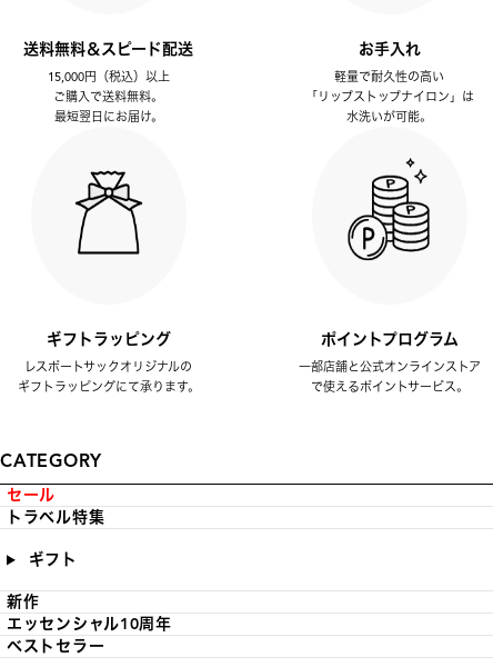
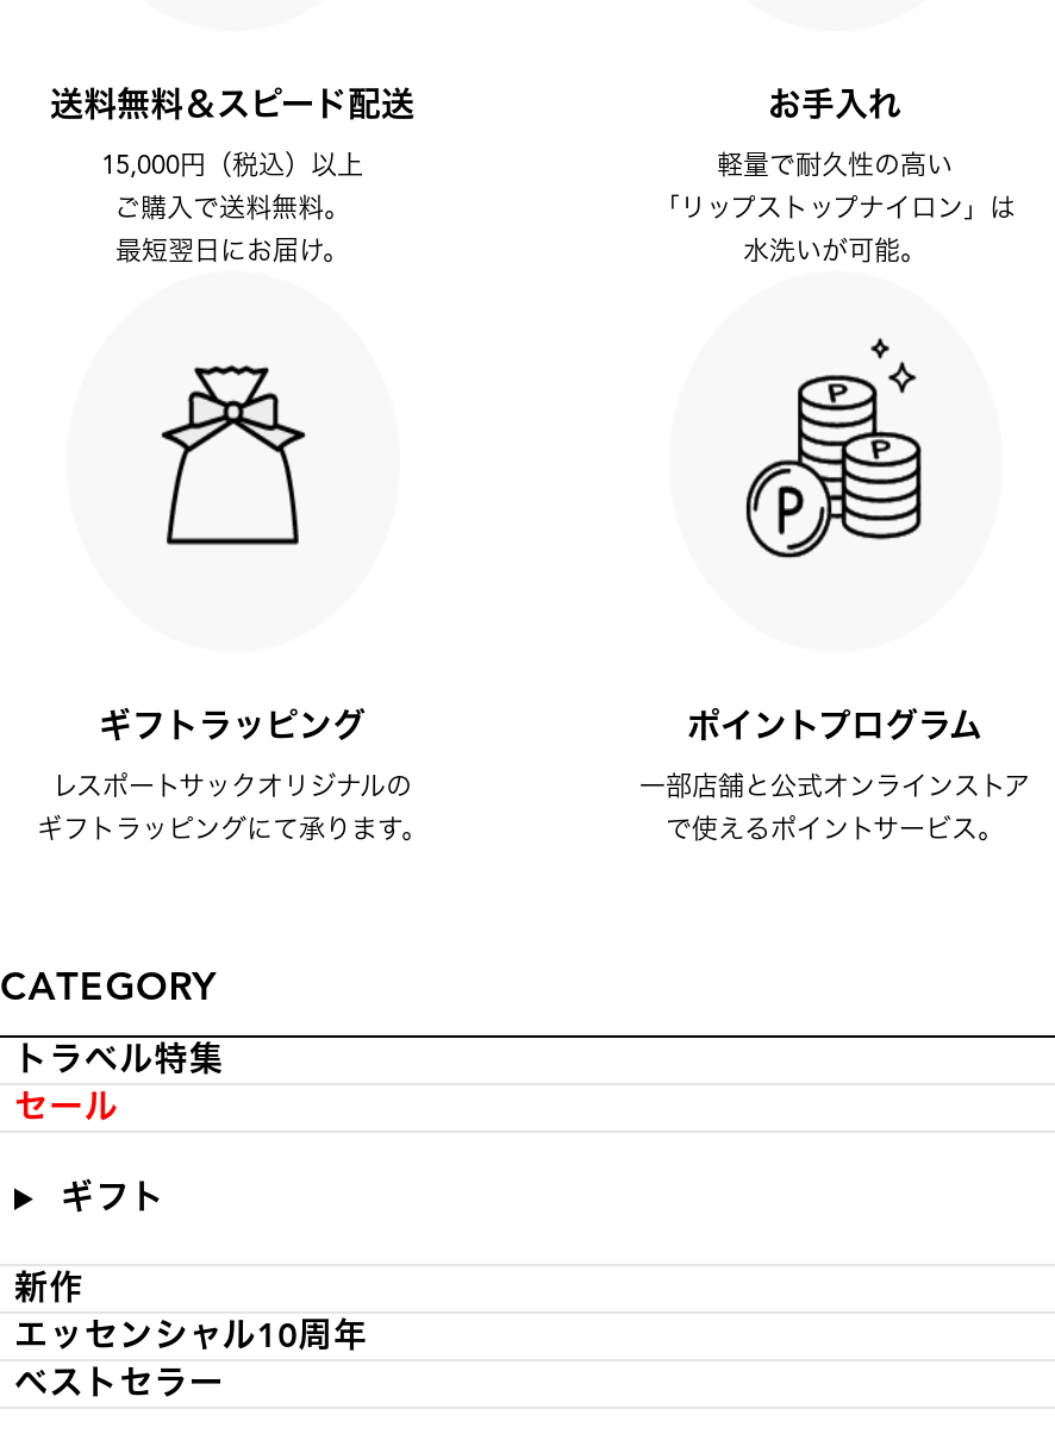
moved [7,486,56,505] -> [14,1089,119,1129]: セール
moved [7,509,105,527] -> [14,1041,224,1082]: トラベル特集

